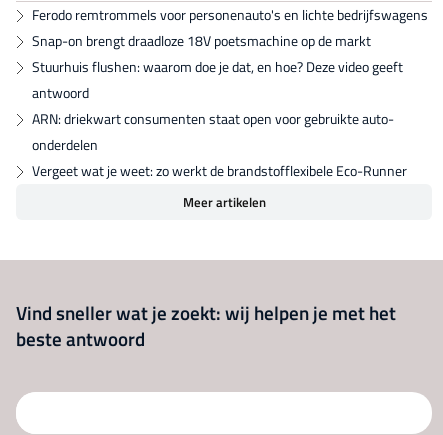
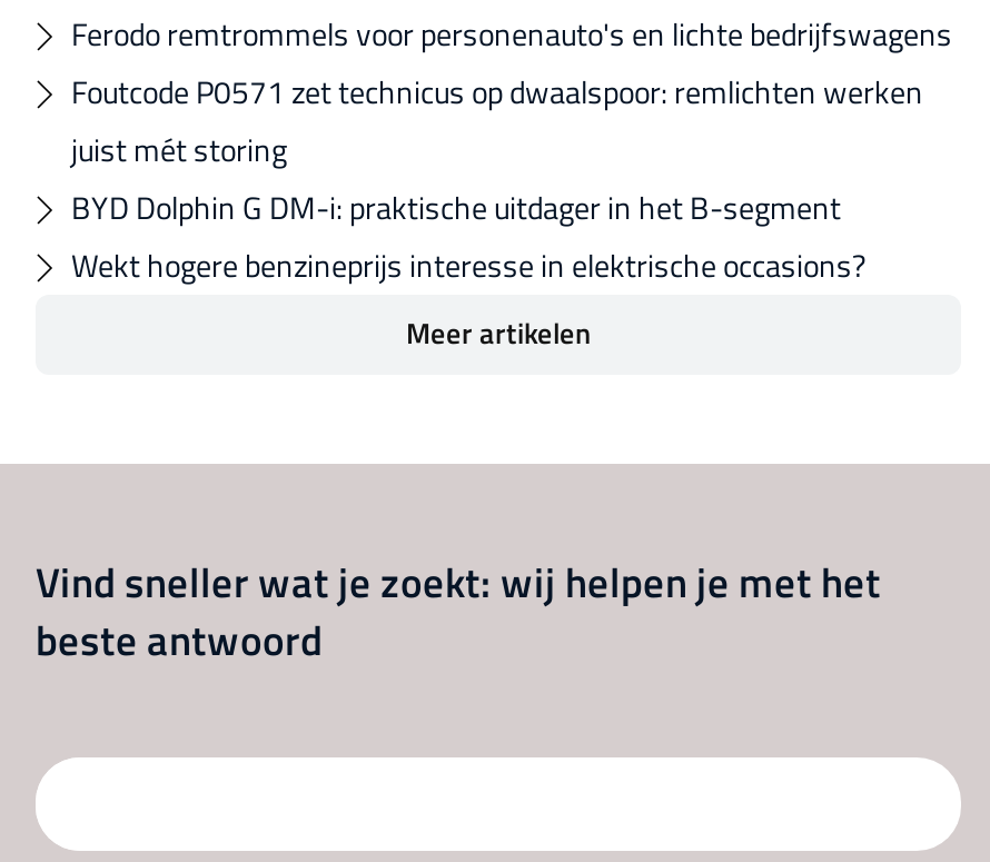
[32,30,407,181] Snap-on brengt draadloze 18V poetsmachine op de markt | Stuurhuis flushen: waarom doe je dat, en hoe? Deze video geeft | antwoord | ARN: driekwart consumenten staat open voor gebruikte auto- | onderdelen | Vergeet wat je weet: zo werkt de brandstofflexibele Eco-Runner -> [71,67,923,287] Foutcode P0571 zet technicus op dwaalspoor: remlichten werken | juist mét storing | BYD Dolphin G DM-i: praktische uitdager in het B-segment | Wekt hogere benzineprijs interesse in elektrische occasions?

